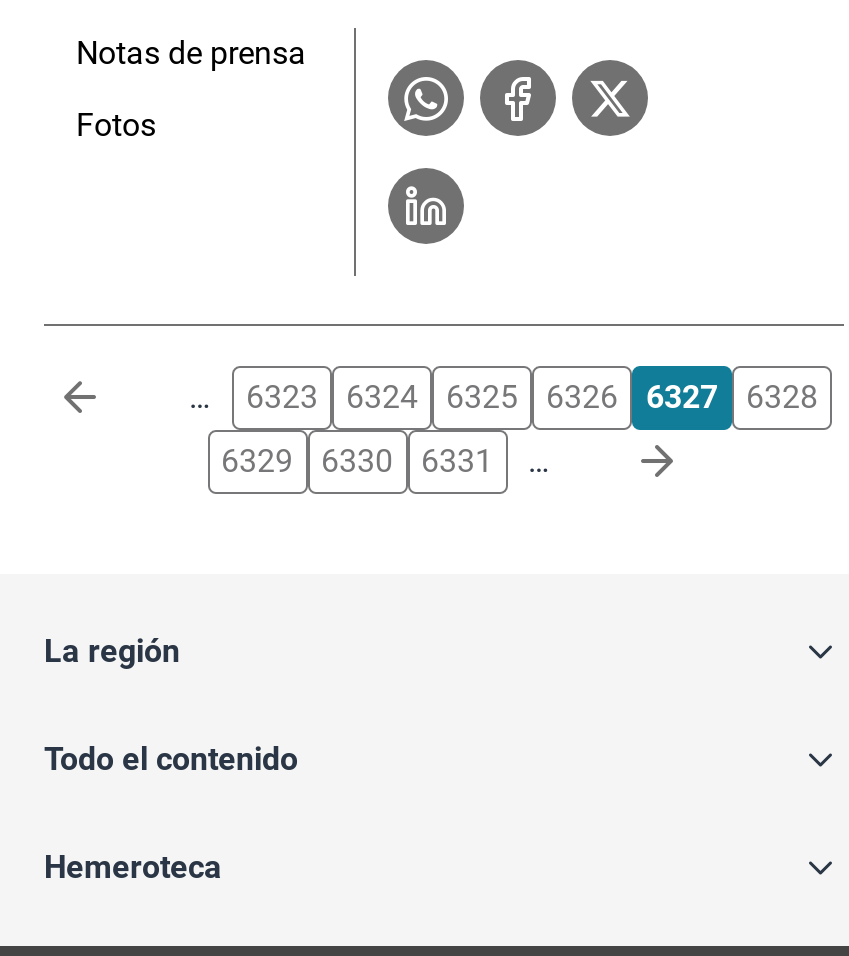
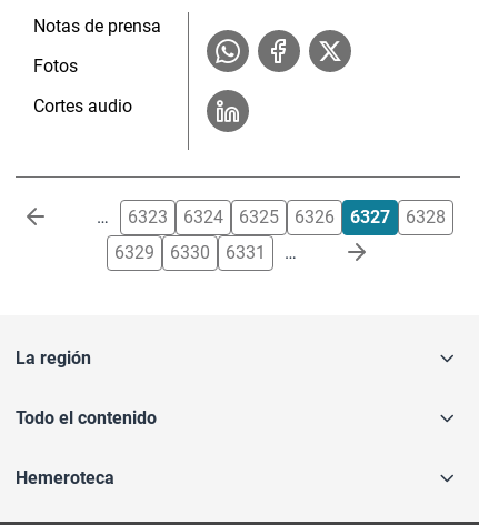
none -> [33,96,132,117] Cortes audio

